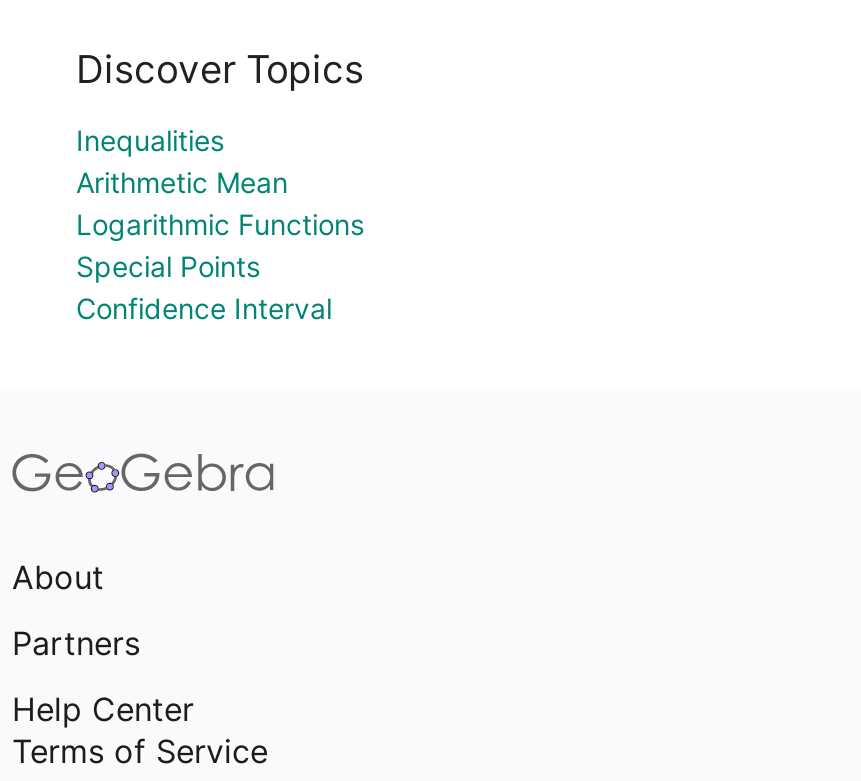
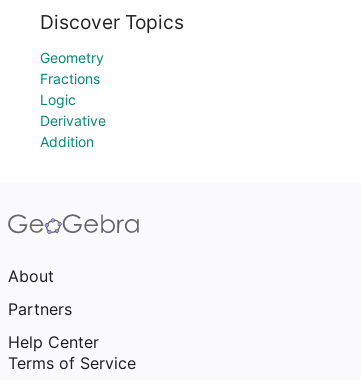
[76,123,364,325] Inequalities | Arithmetic Mean | Logarithmic Functions | Special Points | Confidence Interval -> [40,49,106,150] Geometry | Fractions | Logic | Derivative | Addition

